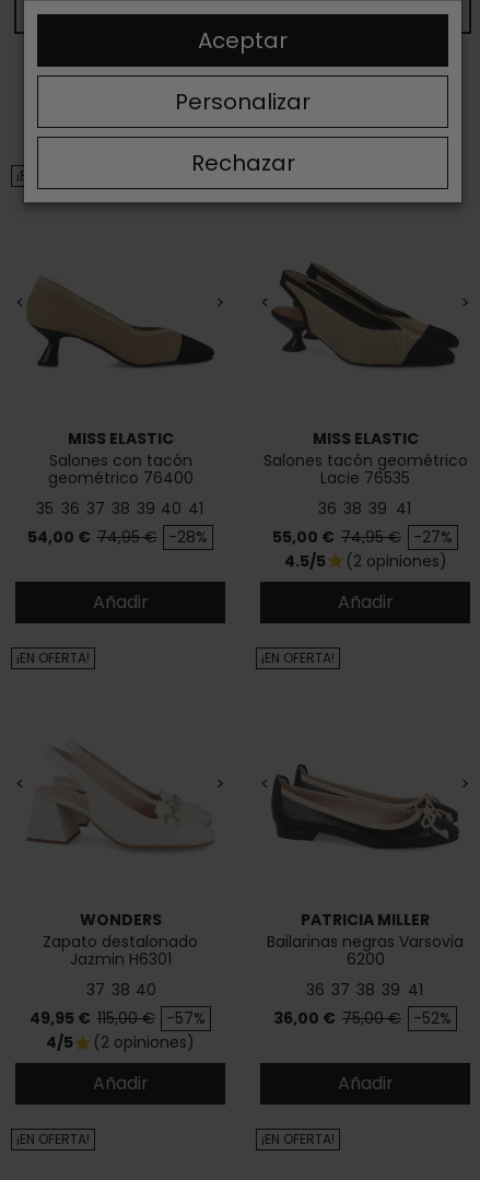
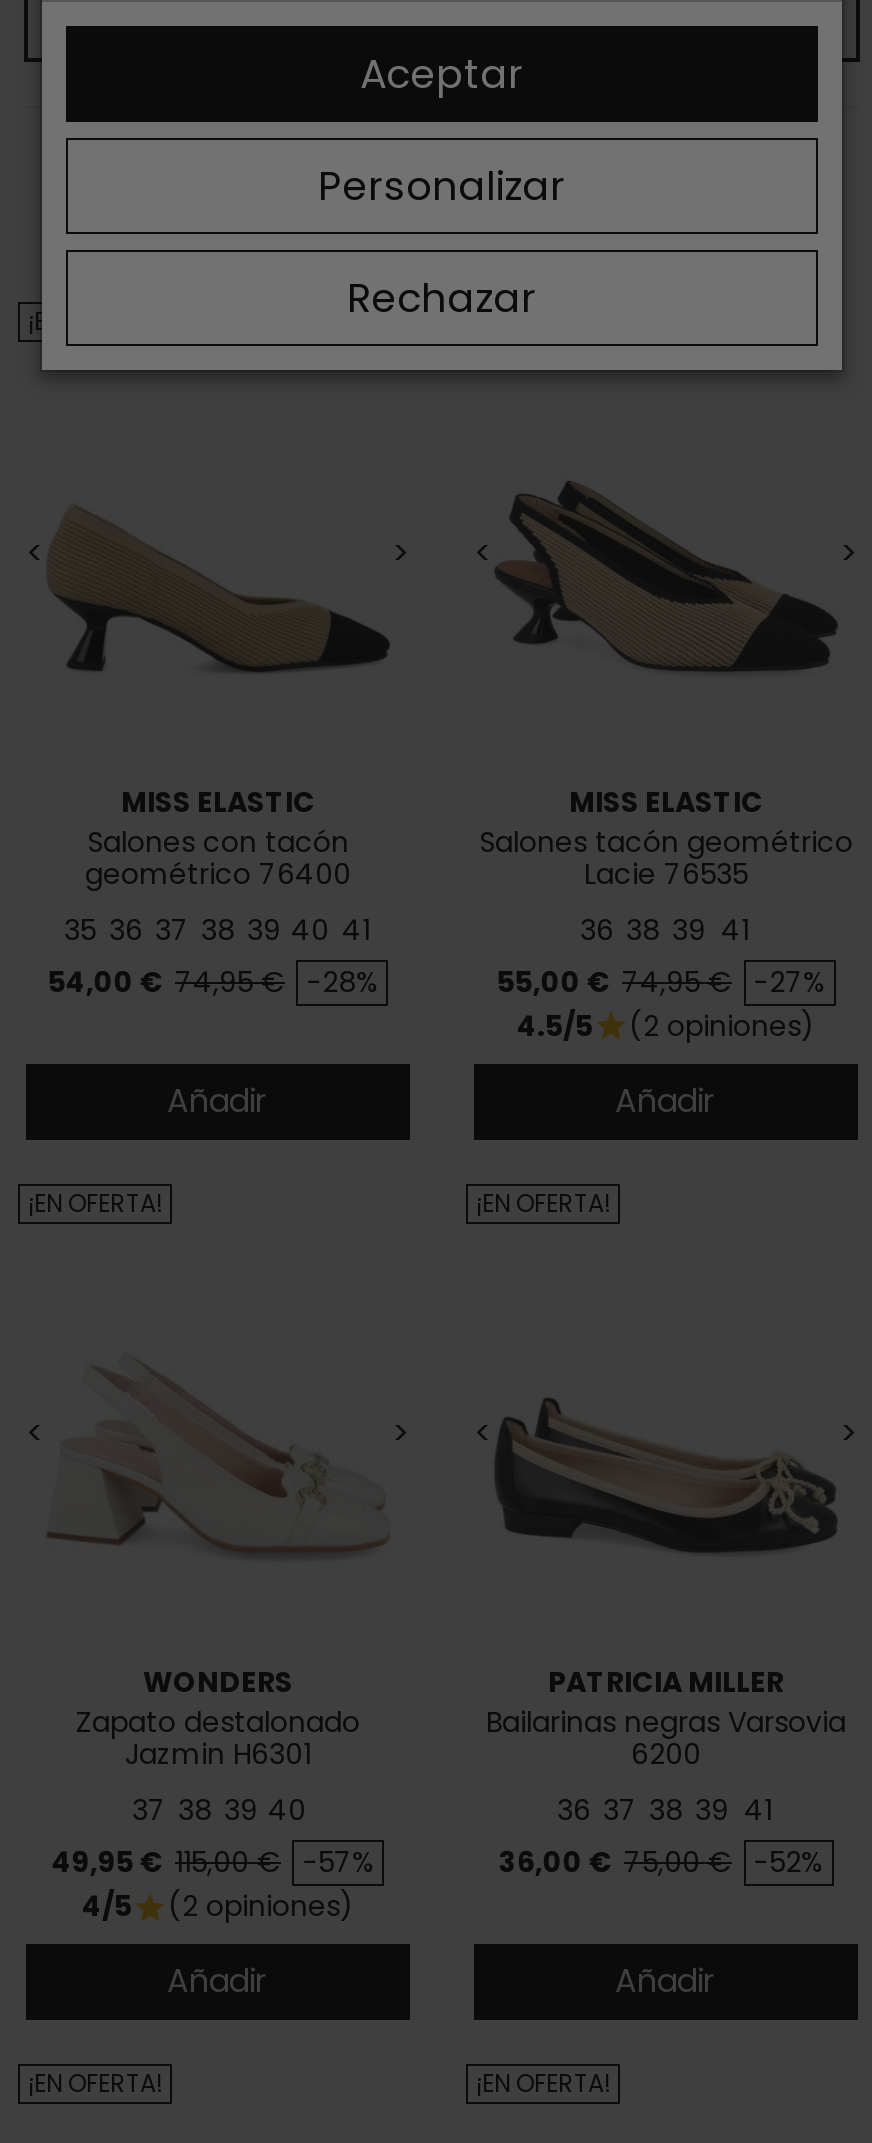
[86,979,156,1001] 37 38 40 -> [132,1790,306,1830] 37 38 39 40

